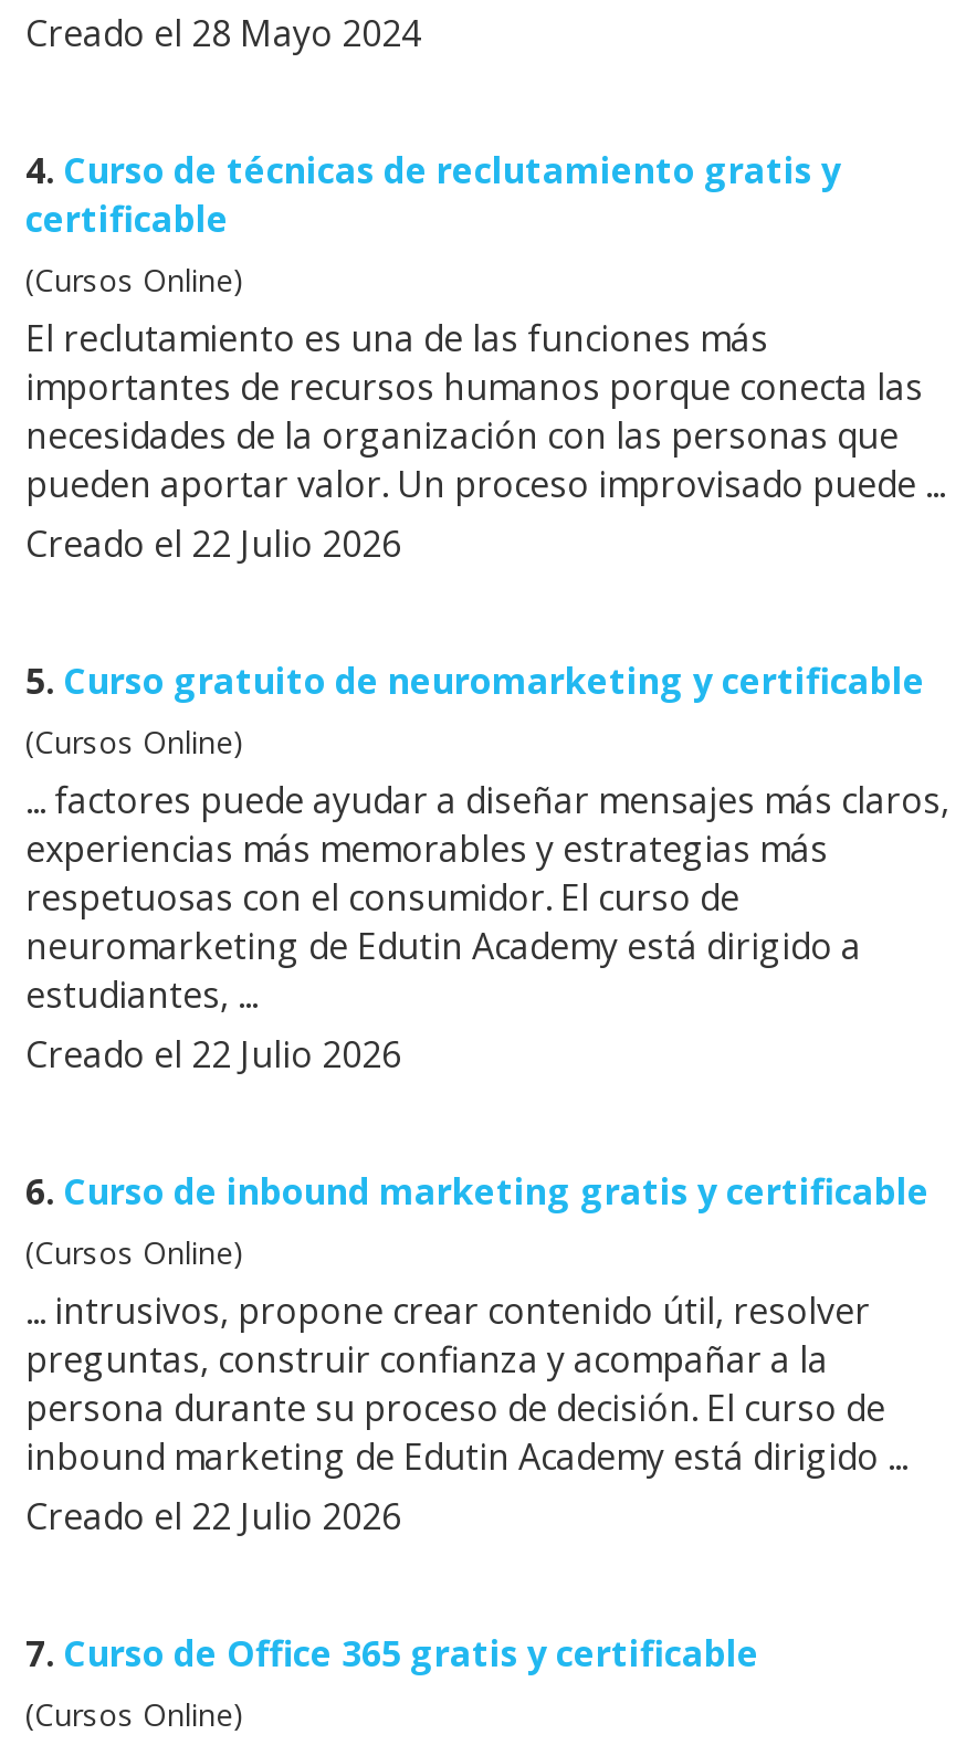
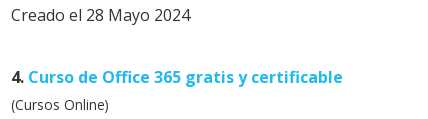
[25,146,949,1678] 4. Curso de técnicas de reclutamiento gratis y | certificable | (Cursos Online) | El reclutamiento es una de las funciones más | importantes de recursos humanos porque conecta las | necesidades de la organización con las personas que | pueden aportar valor. Un proceso improvisado puede ... | Creado el 22 Julio 2026 | 5. Curso gratuito de neuromarketing y certificable | (Cursos Online) | ... factores puede ayudar a diseñar mensajes más claros, | experiencias más memorables y estrategias más | respetuosas con el consumidor. El curso de | neuromarketing de Edutin Academy está dirigido a | estudiantes, ... | Creado el 22 Julio 2026 | 6. Curso de inbound marketing gratis y certificable | (Cursos Online) | ... intrusivos, propone crear contenido útil, resolver | preguntas, construir confianza y acompañar a la | persona durante su proceso de decisión. El curso de | inbound marketing de Edutin Academy está dirigido ... | Creado el 22 Julio 2026 | 7. Curso de Office 365 gratis y certificable -> [11,66,343,88] 4. Curso de Office 365 gratis y certificable

